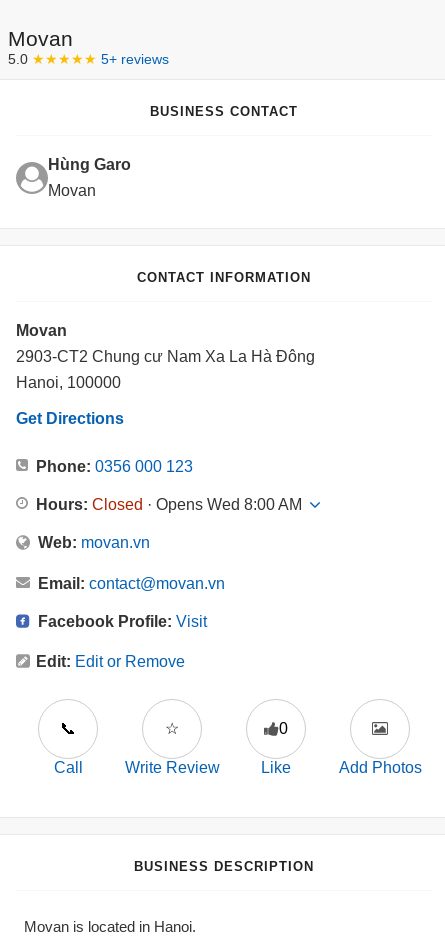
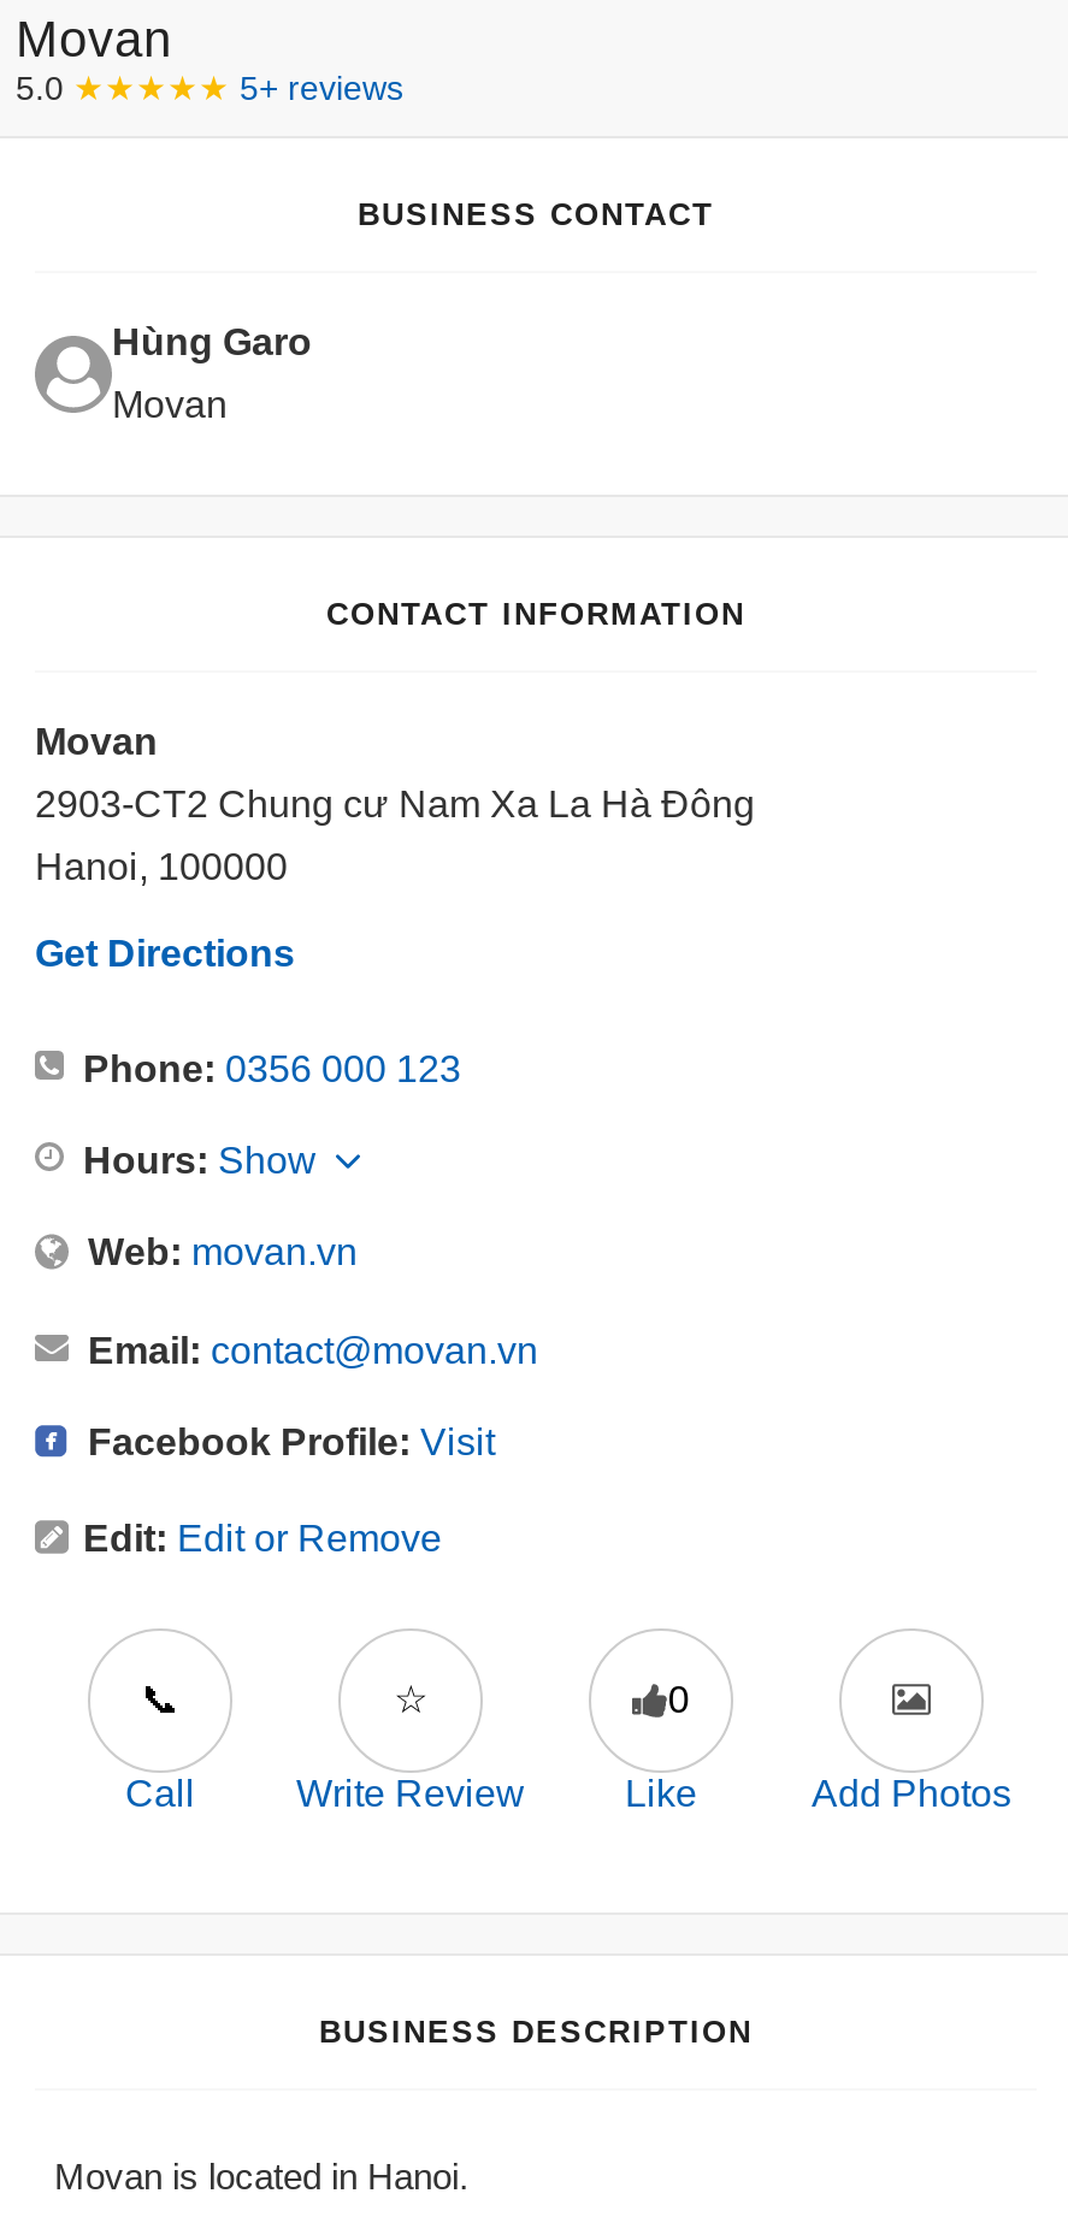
[36,496,302,513] Hours: Closed · Opens Wed 8:00 AM -> [83,1140,317,1181] Hours: Show

